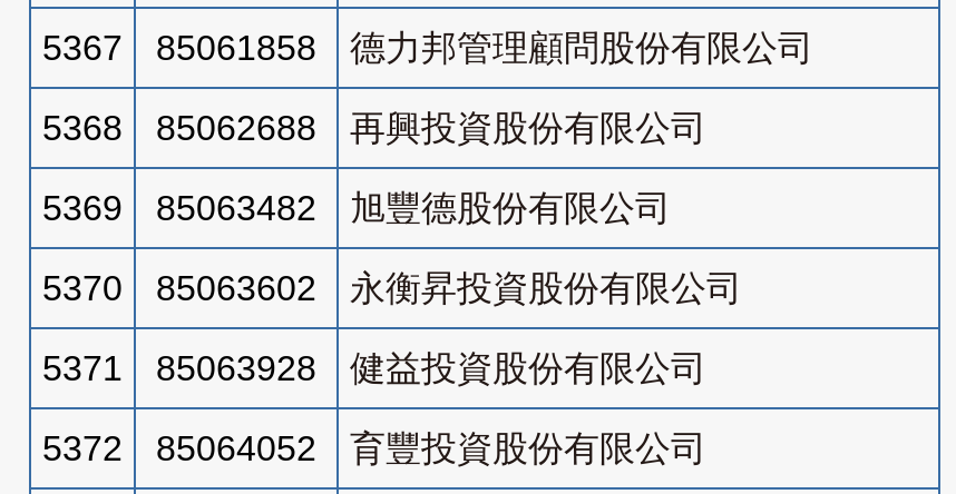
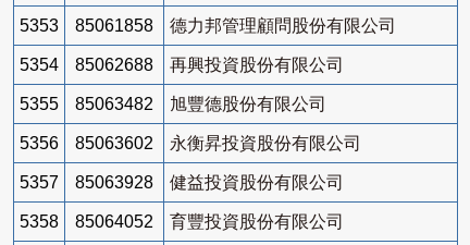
[42,29,813,67] 5367 85061858 德力邦管理顧問股份有限公司 -> [20,16,396,35] 5353 85061858 德力邦管理顧問股份有限公司
[42,109,706,147] 5368 85062688 再興投資股份有限公司 -> [20,55,344,74] 5354 85062688 再興投資股份有限公司
[42,189,671,227] 5369 85063482 旭豐德股份有限公司 -> [20,95,326,113] 5355 85063482 旭豐德股份有限公司
[42,269,742,307] 5370 85063602 永衡昇投資股份有限公司 -> [20,134,361,152] 5356 85063602 永衡昇投資股份有限公司
[42,349,706,387] 5371 85063928 健益投資股份有限公司 -> [20,173,344,192] 5357 85063928 健益投資股份有限公司
[42,429,706,467] 5372 85064052 育豐投資股份有限公司 -> [20,212,344,231] 5358 85064052 育豐投資股份有限公司

